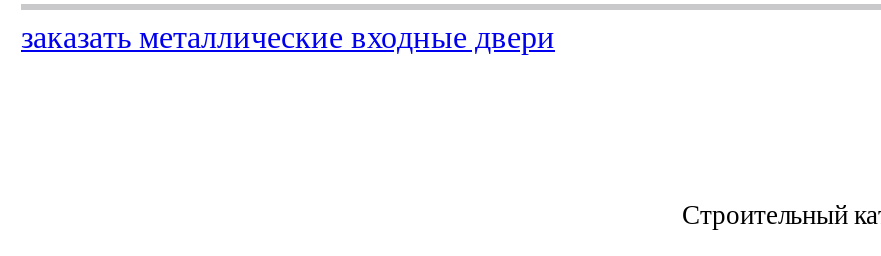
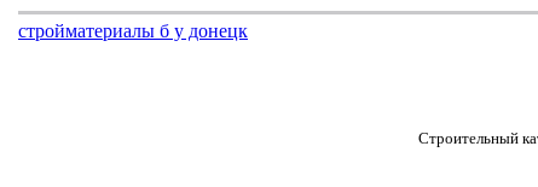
[21,20,555,54] заказать металлические входные двери -> [18,21,248,41] стройматериалы б у донецк

